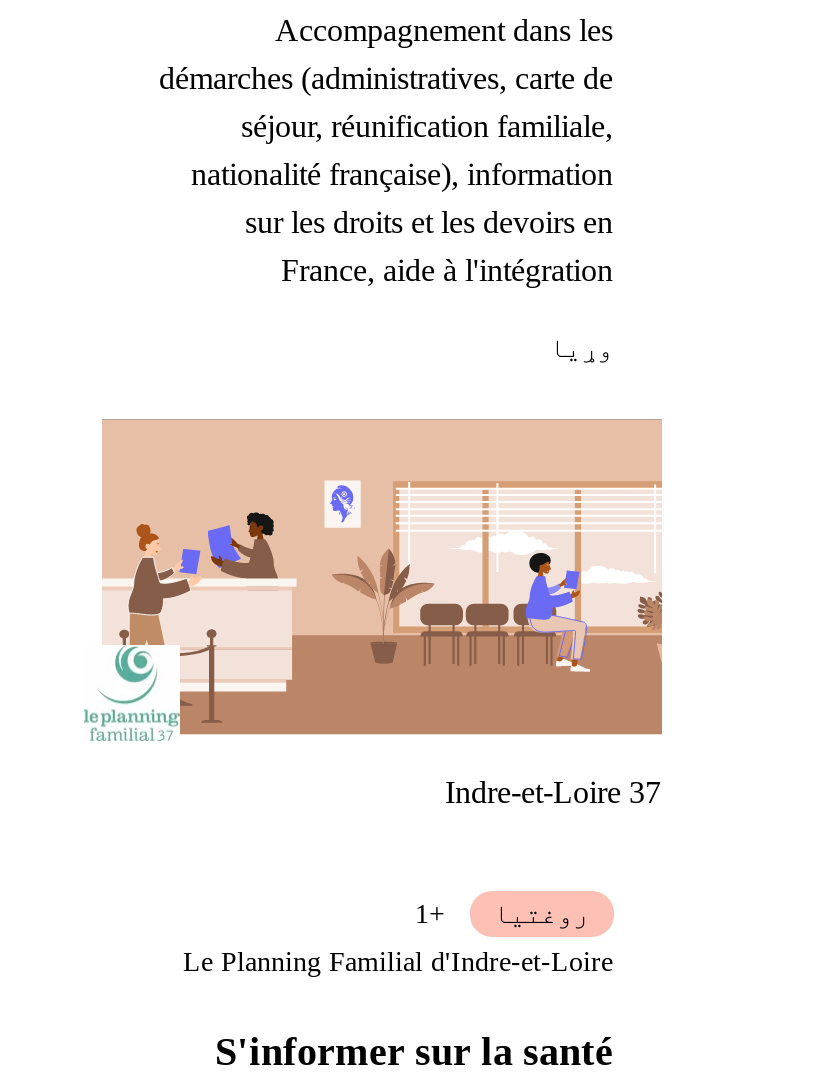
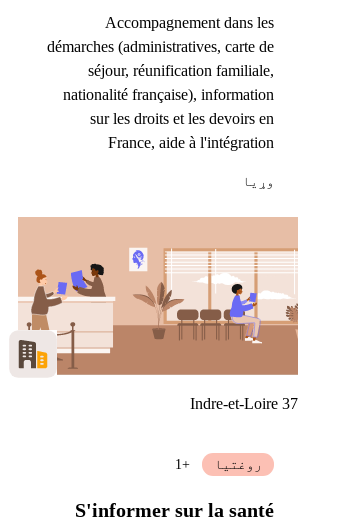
[84,644,202,742] [image] -> [10,331,69,377] [image]
[183,946,613,976] Le Planning Familial d'Indre-et-Loire -> none

